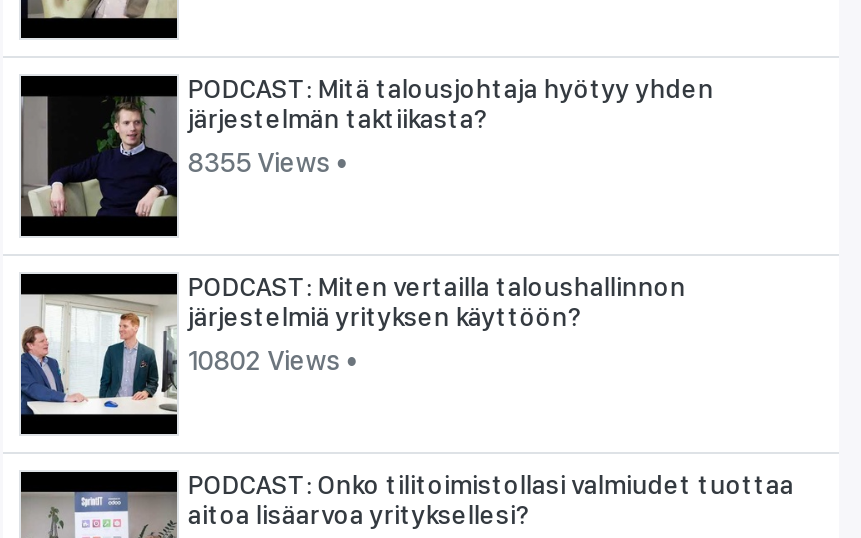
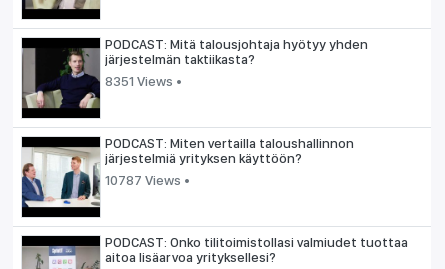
[188,145,348,177] 8355 Views • -> [105,73,182,89] 8351 Views •
[188,344,358,376] 10802 Views • -> [105,172,190,188] 10787 Views •

